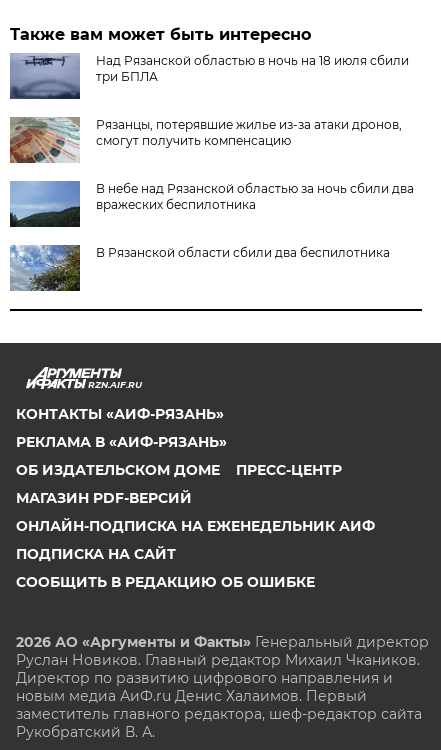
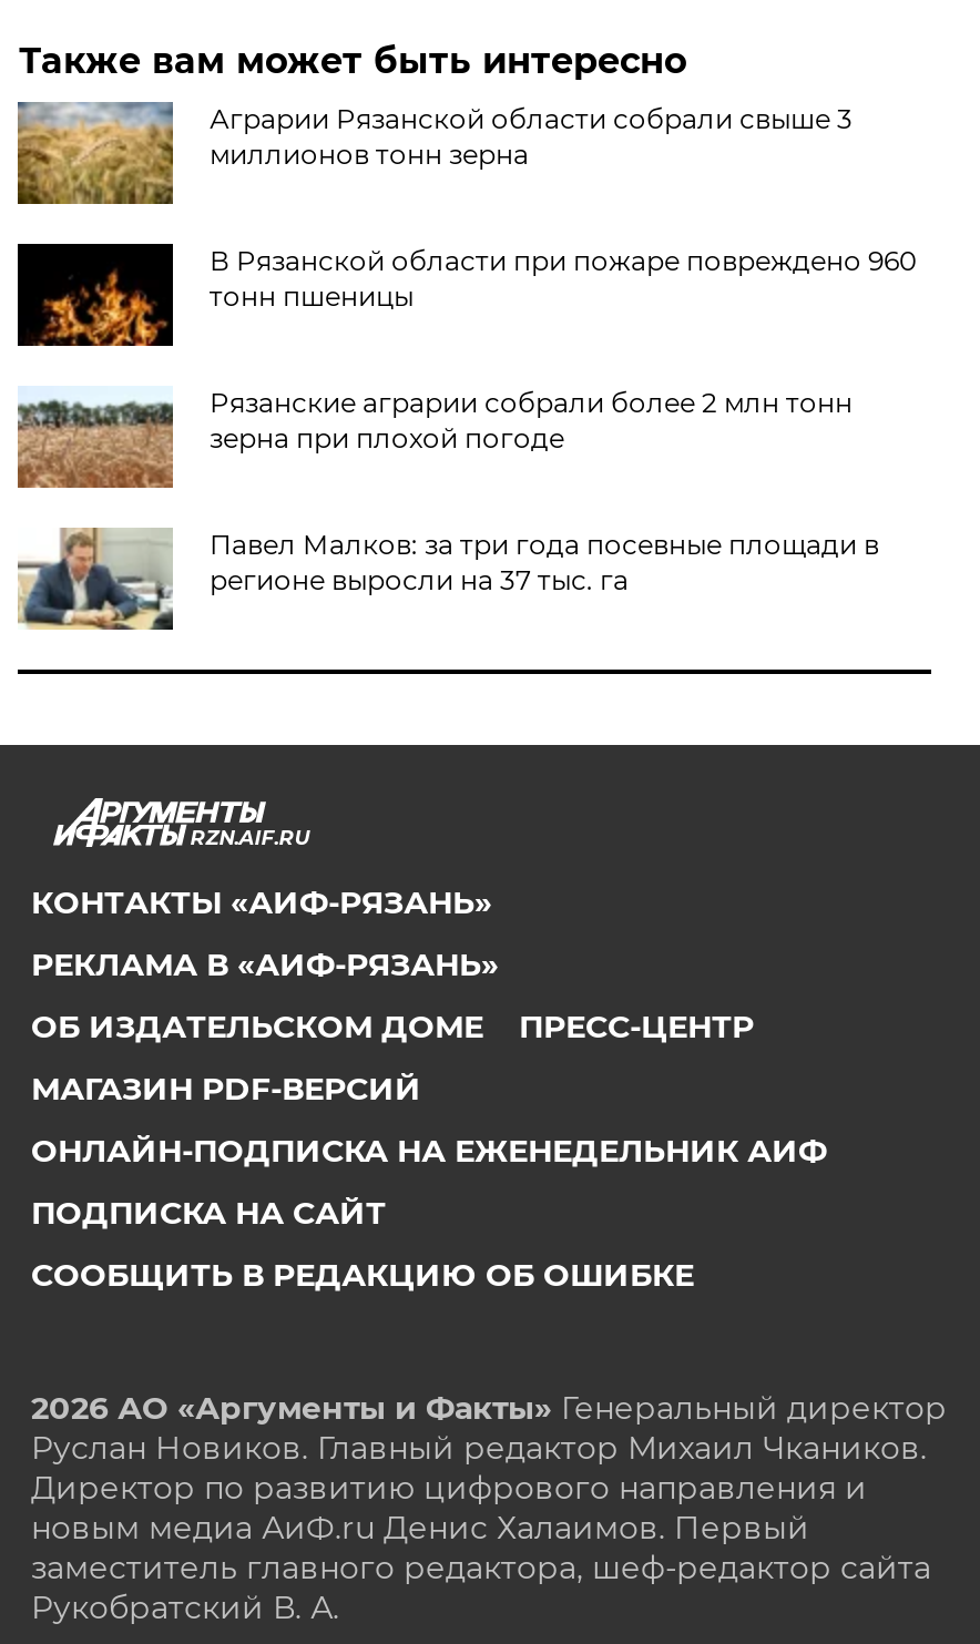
[9,53,409,100] [image] | Над Рязанской областью в ночь на 18 июля сбили | три БПЛА -> [16,102,852,206] [image] | Аграрии Рязанской области собрали свыше 3 | миллионов тонн зерна
[9,116,402,164] [image] | Рязанцы, потерявшие жилье из-за атаки дронов, | смогут получить компенсацию -> [16,242,917,348] [image] | В Рязанской области при пожаре повреждено 960 | тонн пшеницы
[9,180,414,228] [image] | В небе над Рязанской областью за ночь сбили два | вражеских беспилотника -> [16,386,852,490] [image] | Рязанские аграрии собрали более 2 млн тонн | зерна при плохой погоде
[9,244,390,292] [image] | В Рязанской области сбили два беспилотника -> [18,528,879,632] [image] | Павел Малков: за три года посевные площади в | регионе выросли на 37 тыс. га

